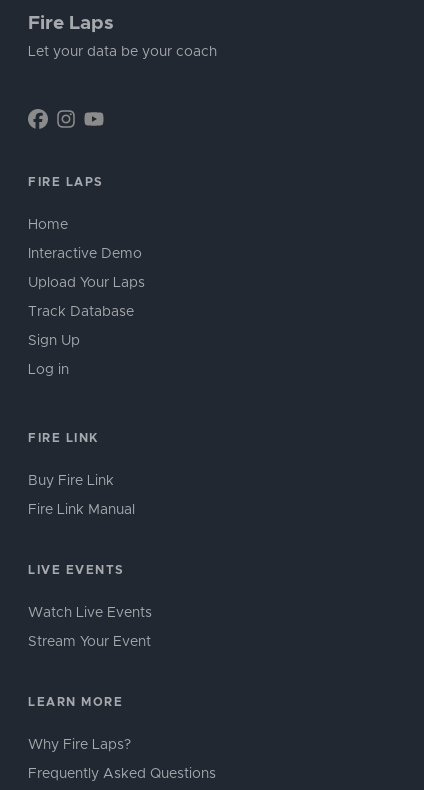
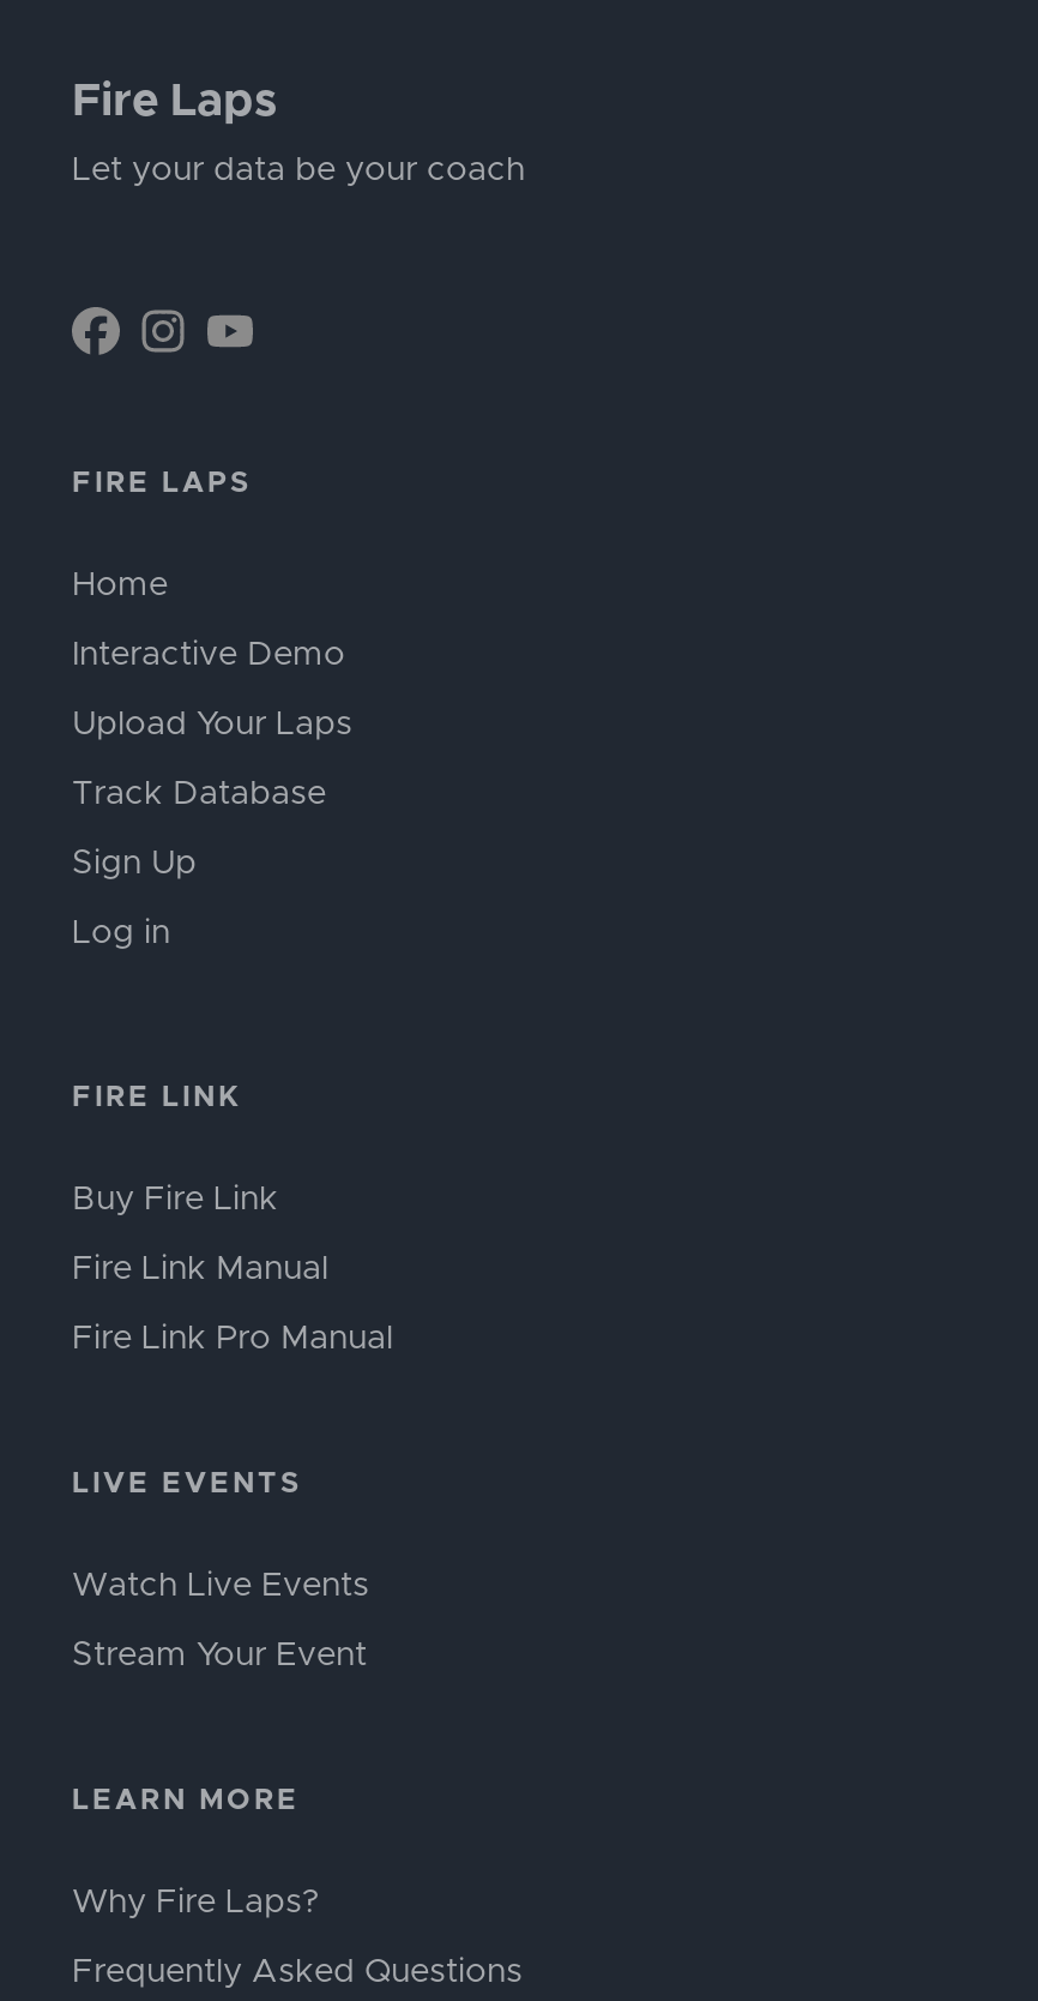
none -> [72,1323,393,1357] Fire Link Pro Manual

